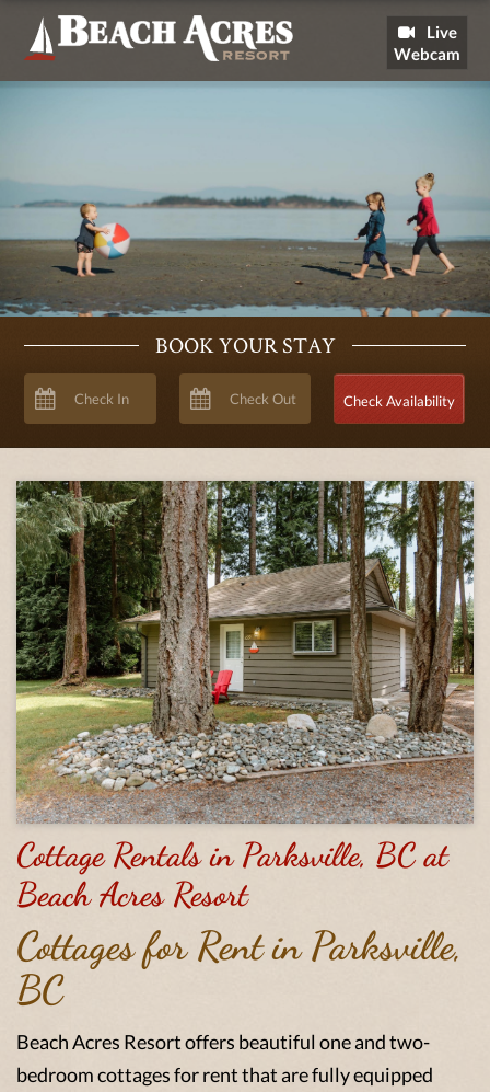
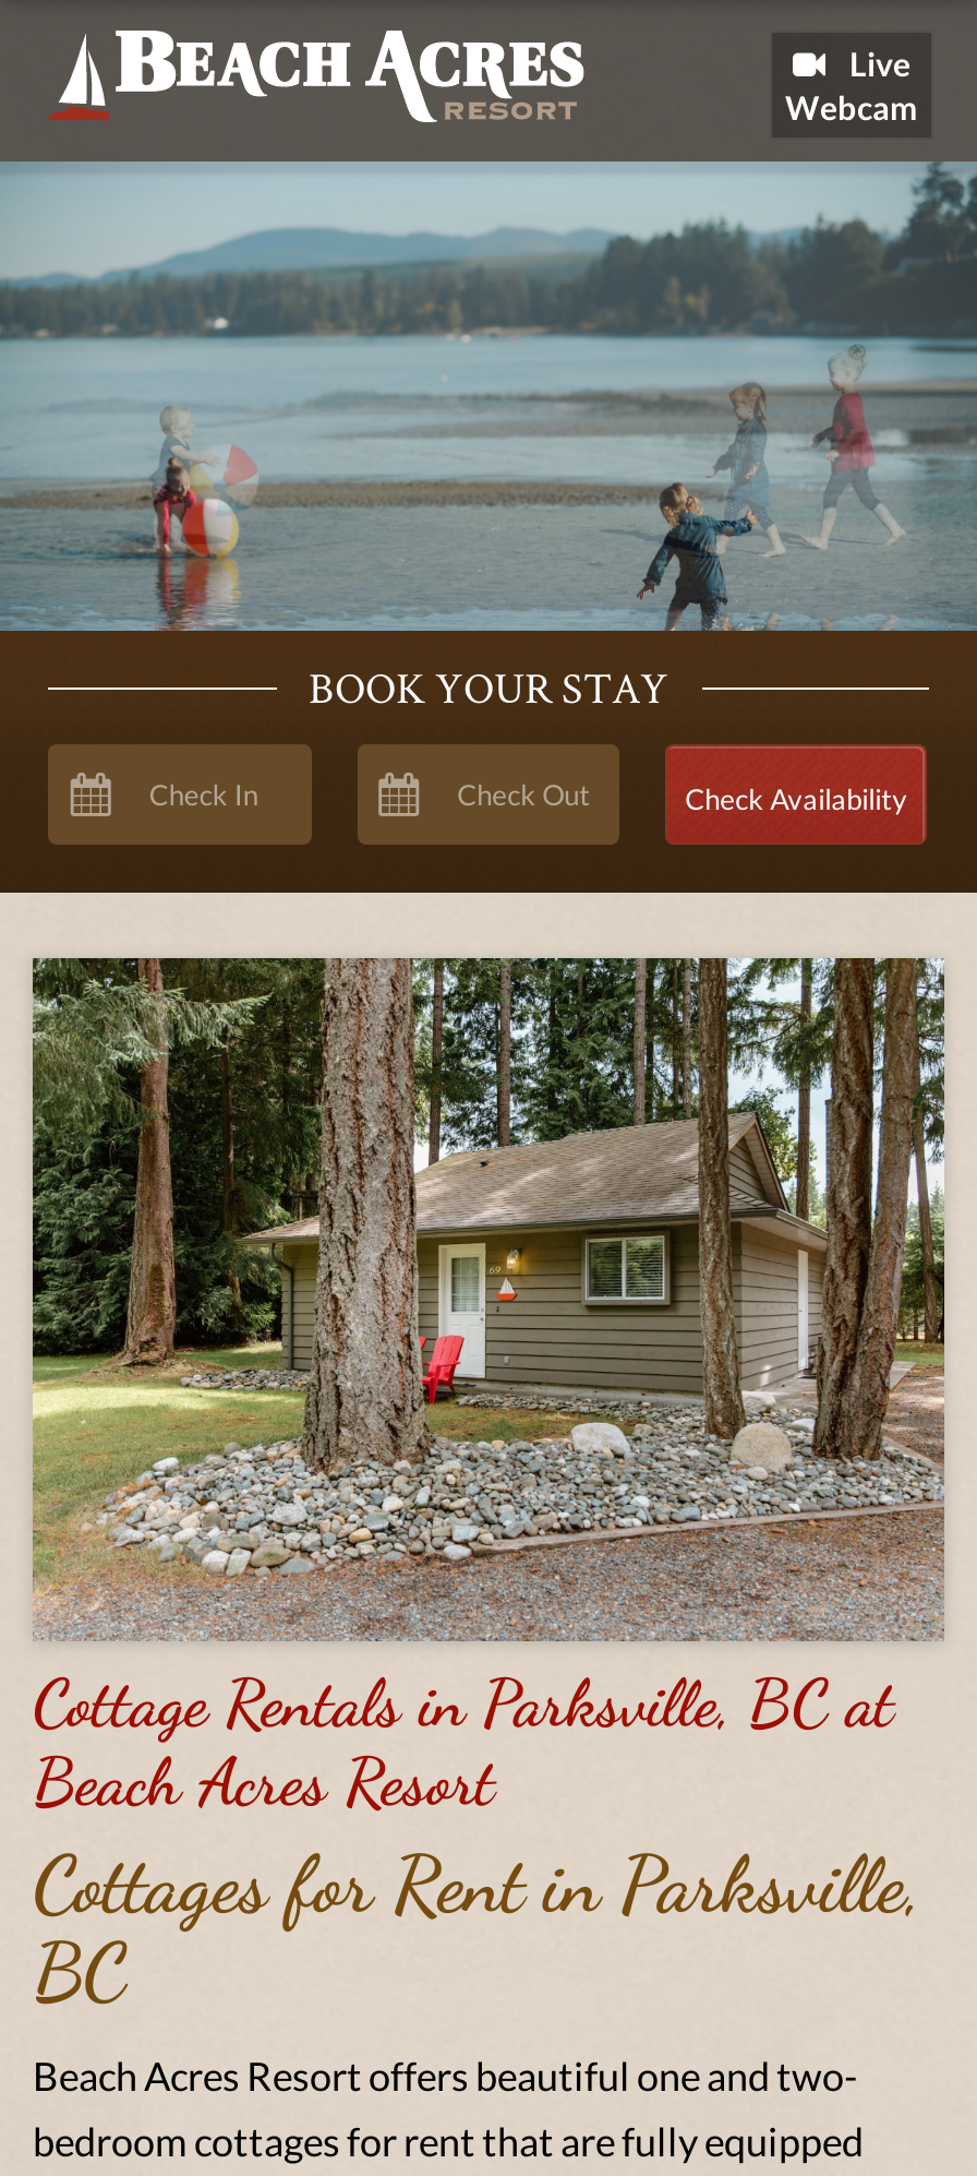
[3,82,487,317] [image] -> [7,164,970,631] [image]

